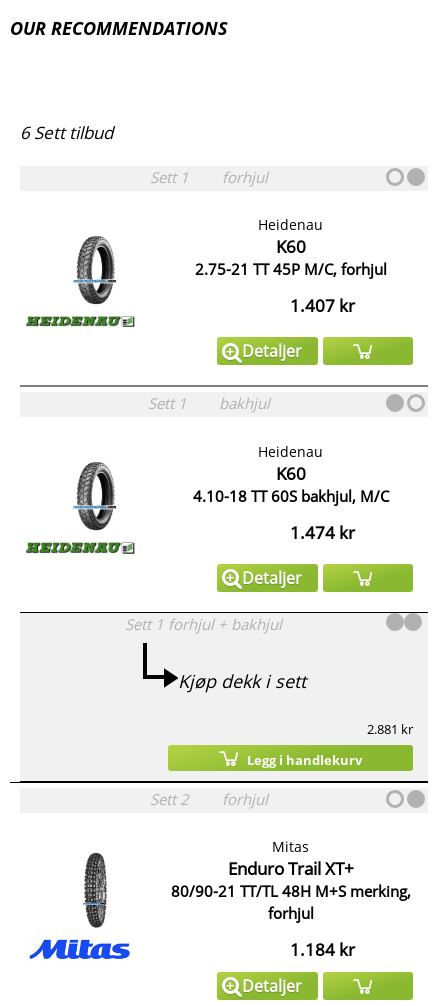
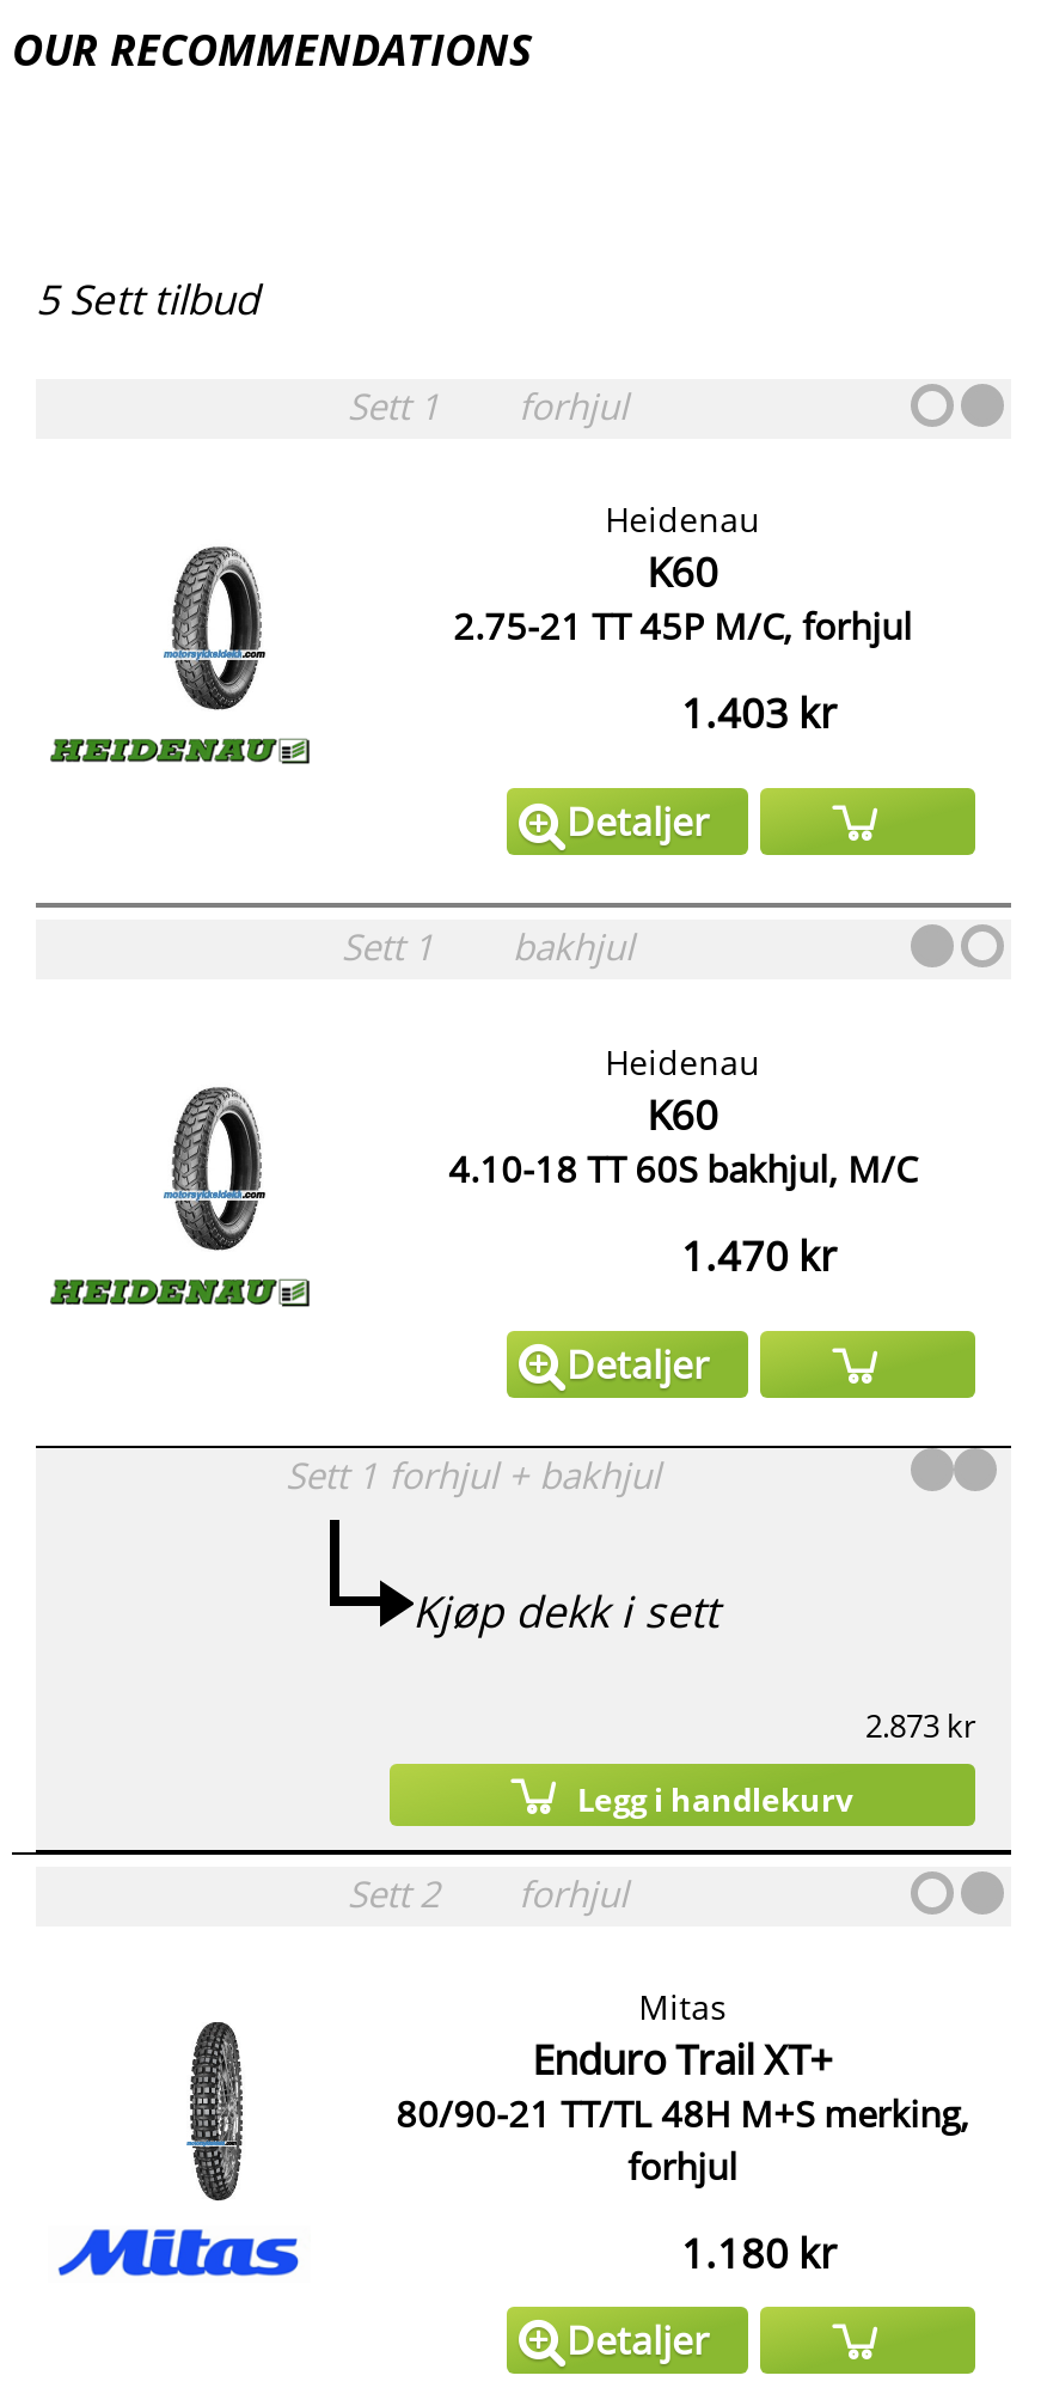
[20,121,113,144] 6 Sett tilbud -> [36,271,258,326] 5 Sett tilbud
[290,294,355,317] 1.407 kr -> [681,686,837,741] 1.403 kr
[290,521,355,544] 1.474 kr -> [681,1227,837,1282] 1.470 kr
[367,720,413,738] 2.881 kr -> [865,1704,975,1747] 2.873 kr
[290,938,355,961] 1.184 kr -> [681,2226,837,2281] 1.180 kr

